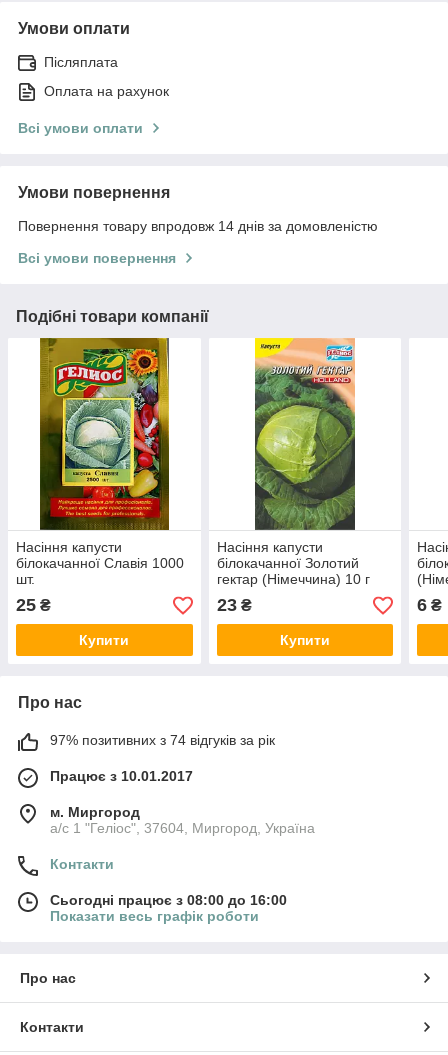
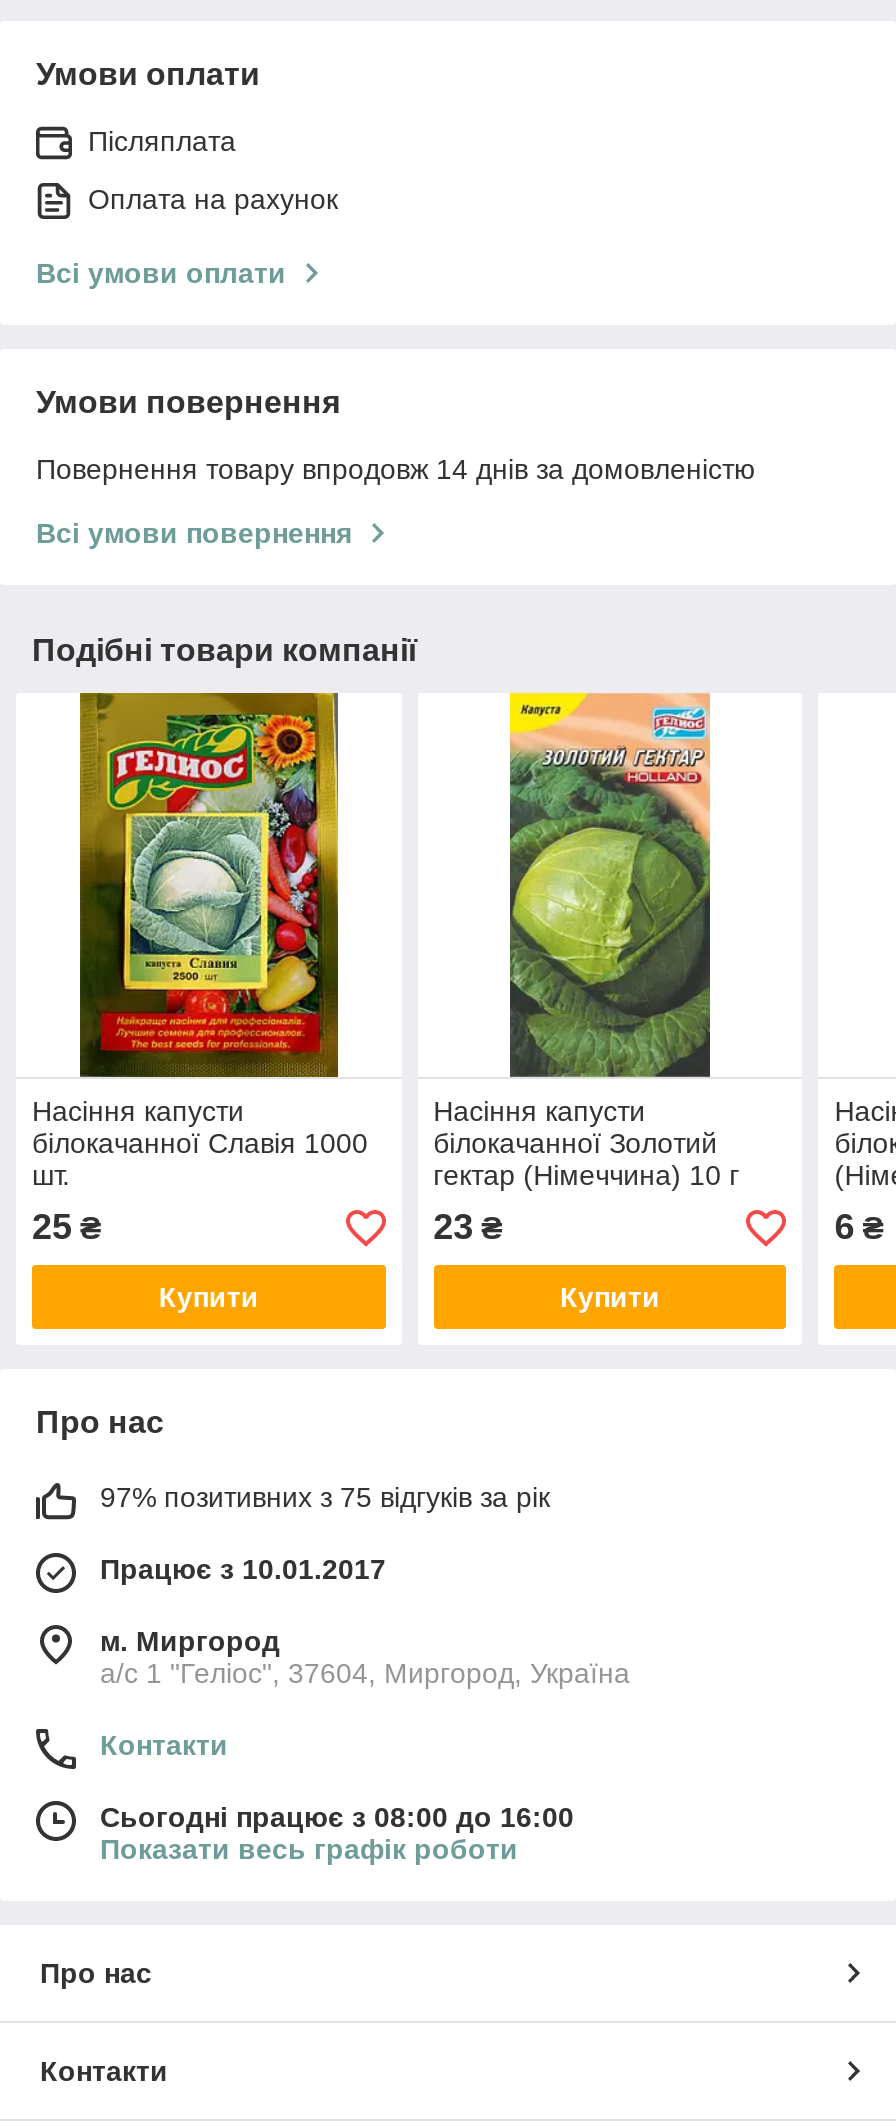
[50,732,275,748] 97% позитивних з 74 відгуків за рік -> [100,1482,550,1514] 97% позитивних з 75 відгуків за рік

